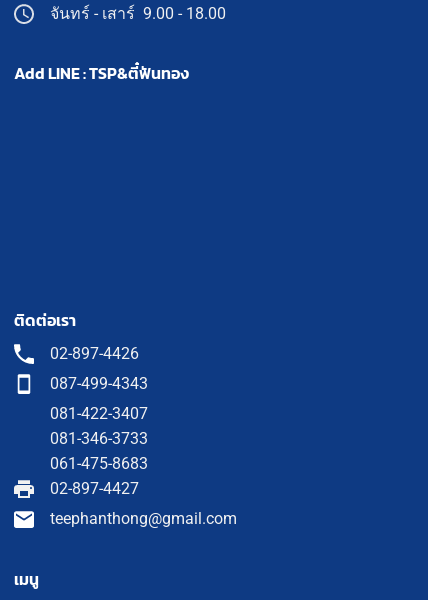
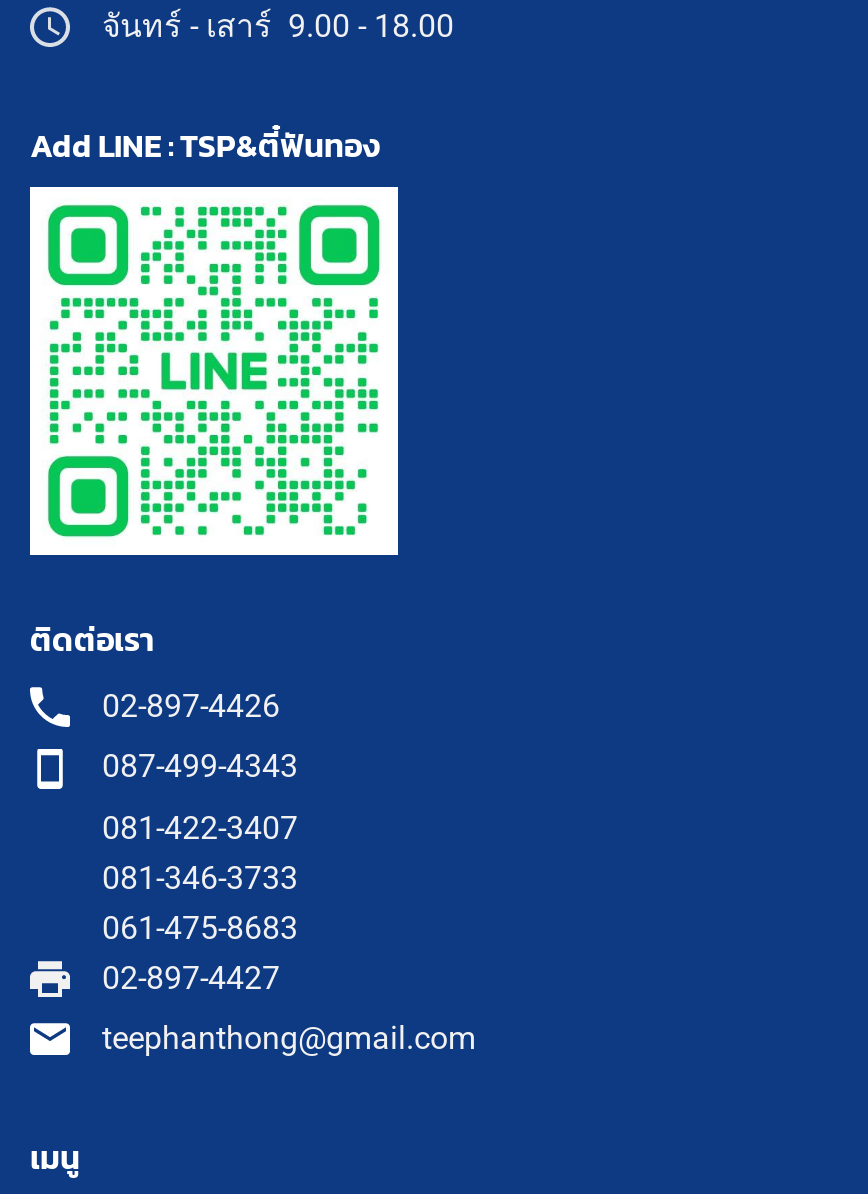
none -> [28,184,400,558] [image]

